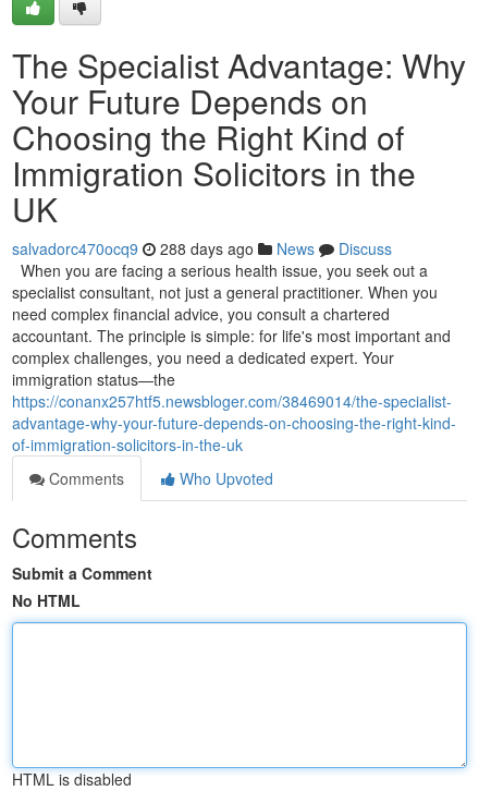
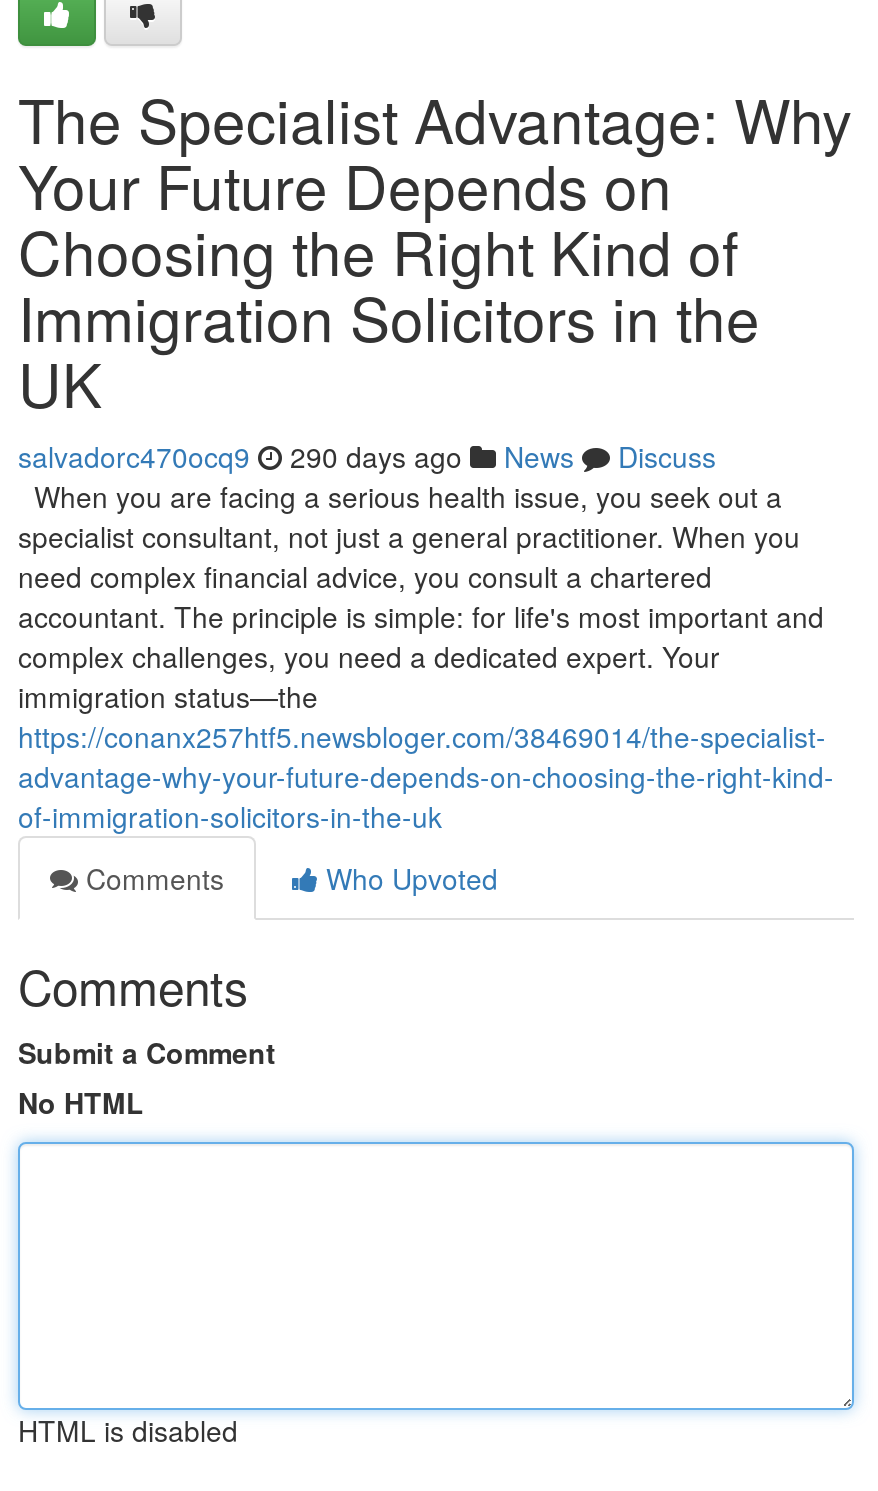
[12,238,392,259] salvadorc470ocq9 288 days ago News Discuss -> [18,436,716,476] salvadorc470ocq9 290 days ago News Discuss

